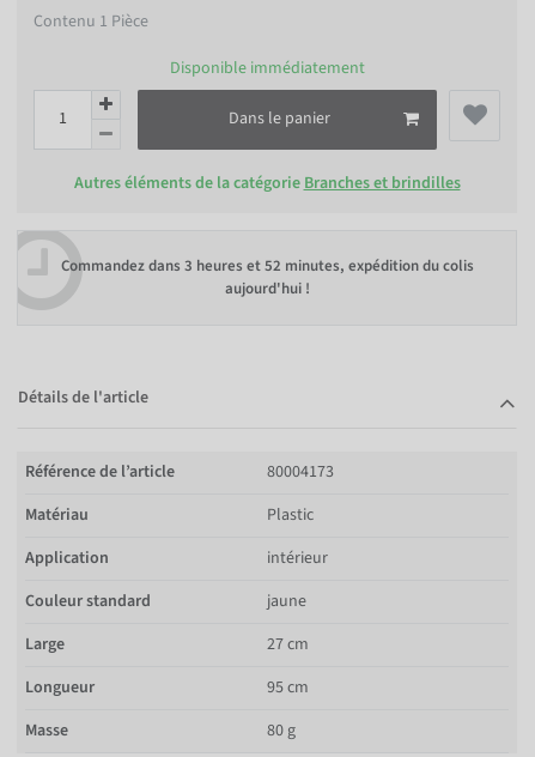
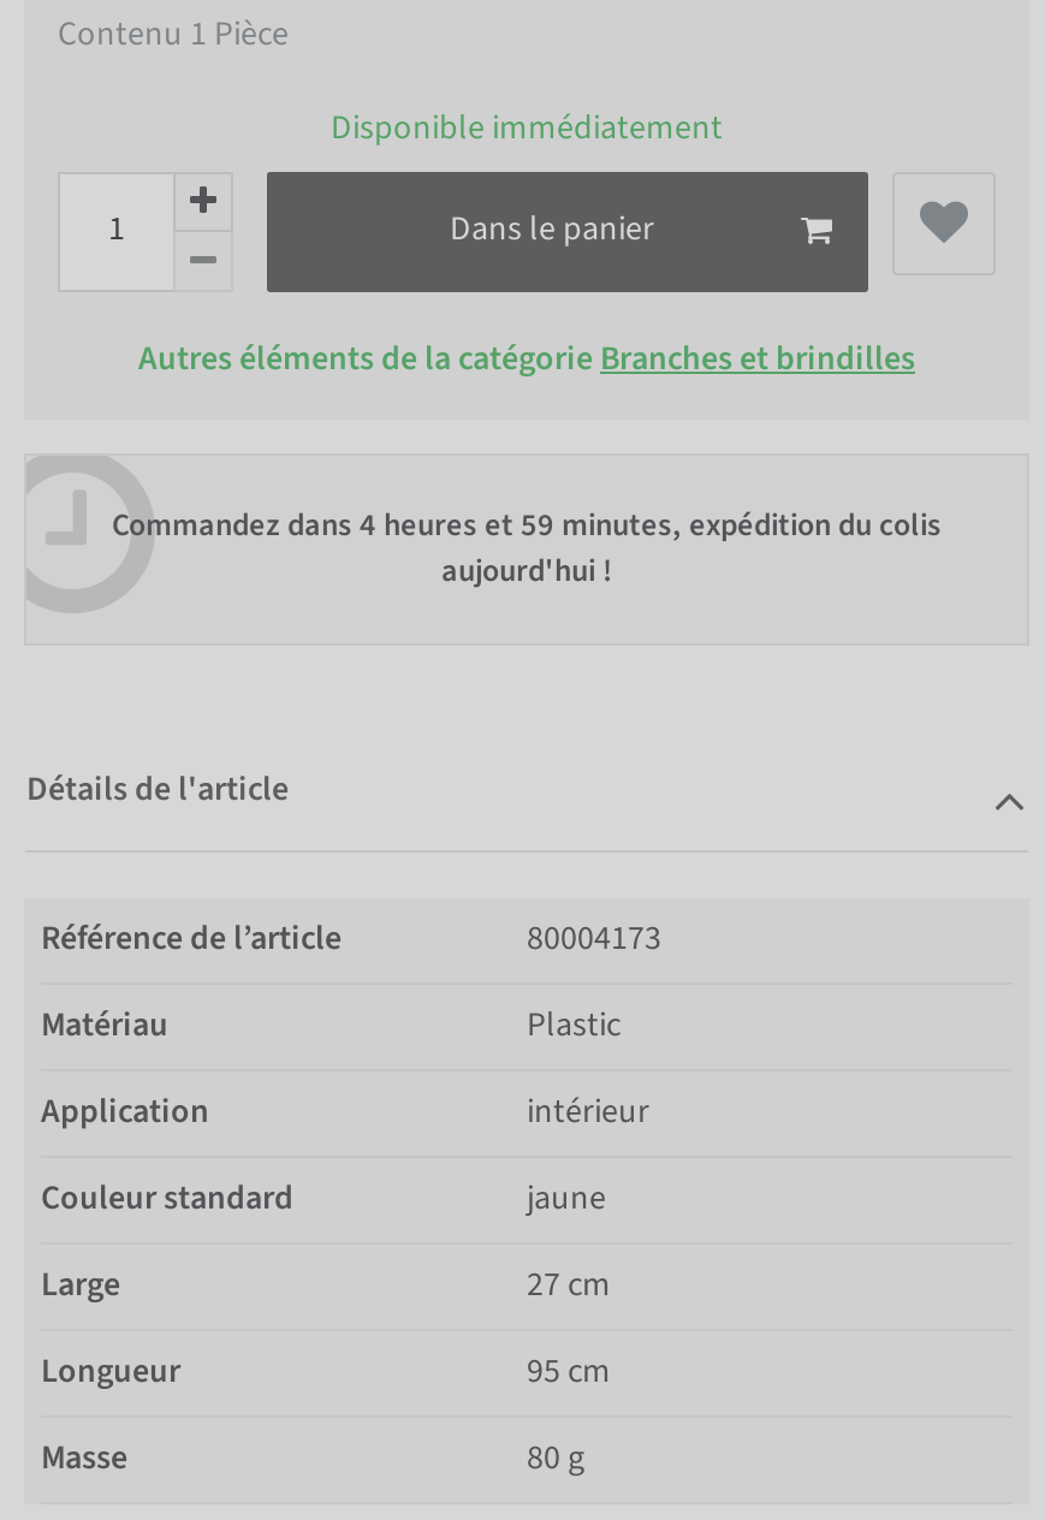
[60,255,473,277] Commandez dans 3 heures et 52 minutes, expédition du colis -> [112,504,942,547] Commandez dans 4 heures et 59 minutes, expédition du colis

